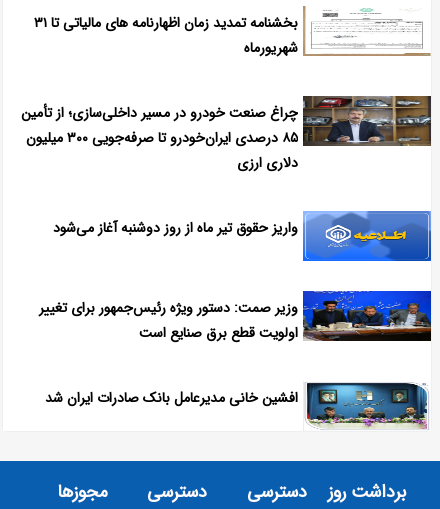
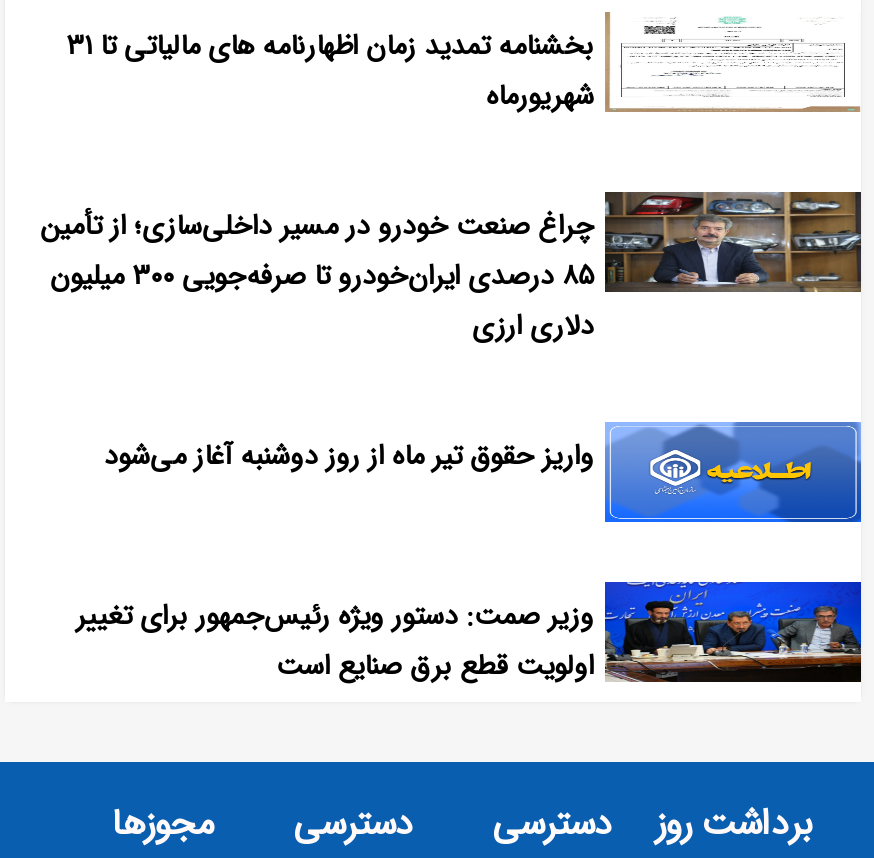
[45,381,431,430] [image] | افشین خانی مدیرعامل بانک صادرات ایران شد -> none

